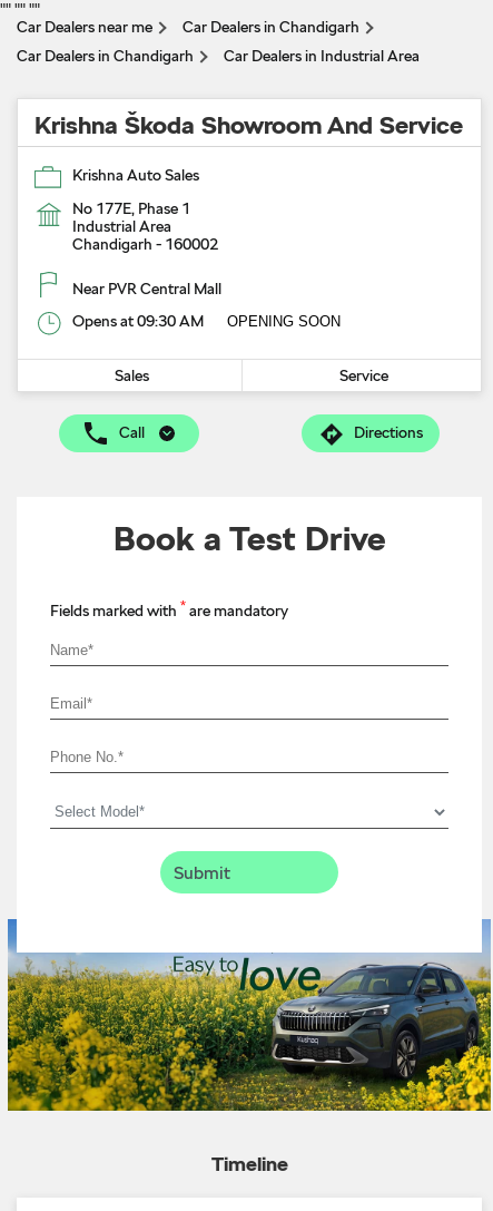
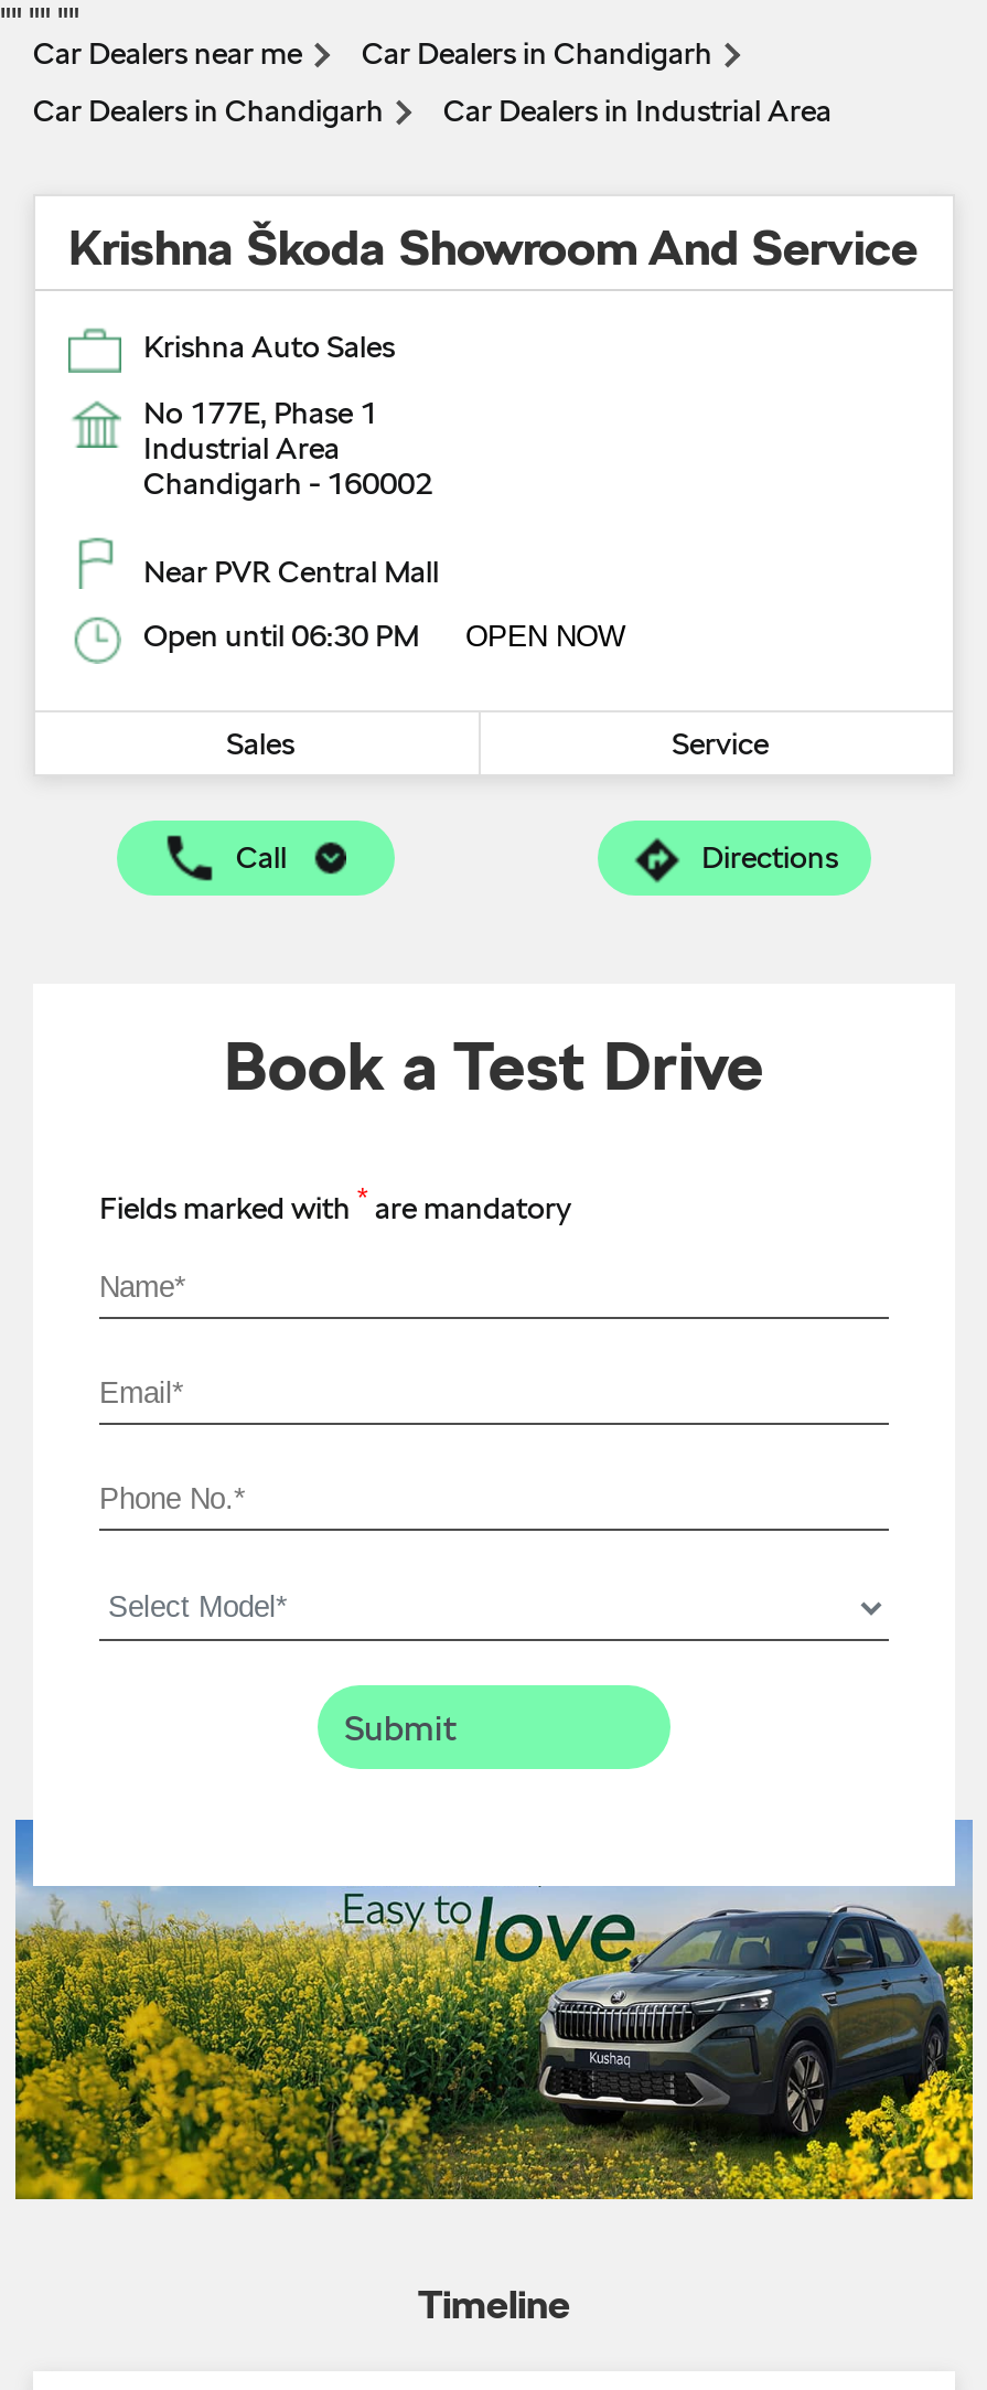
[72,312,341,330] Opens at 09:30 AM | OPENING SOON -> [143,618,624,653] Open until 06:30 PM | OPEN NOW

